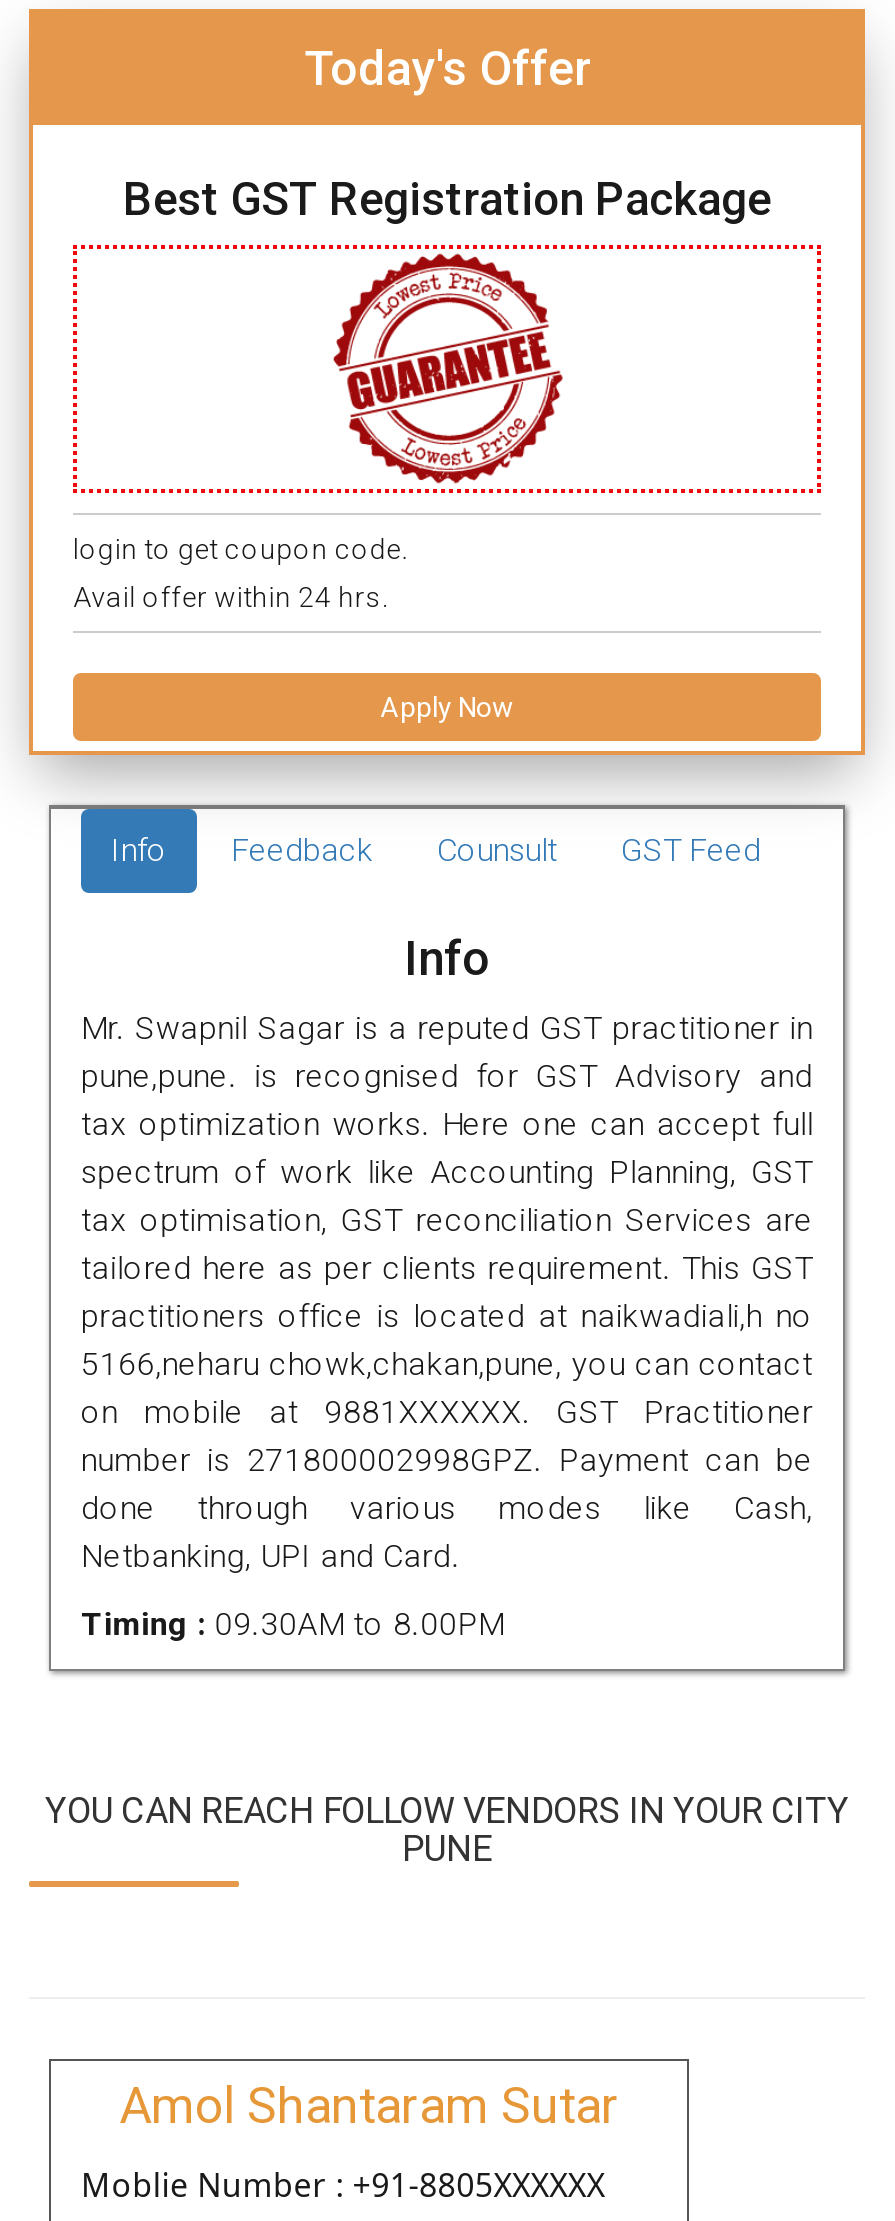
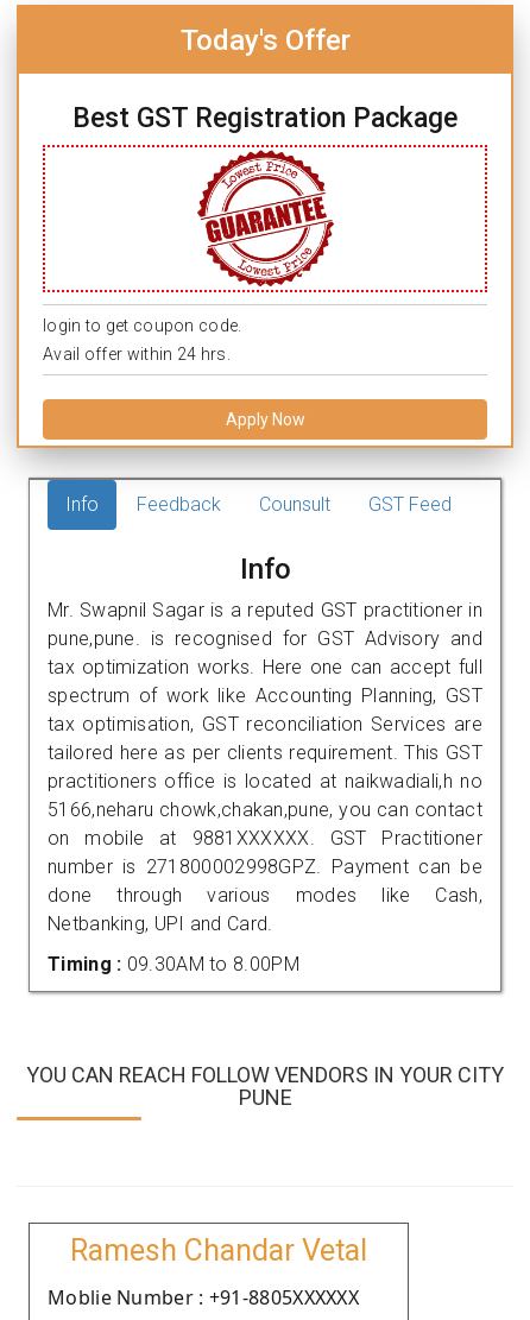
[119,2077,619,2135] Amol Shantaram Sutar -> [70,1233,367,1267] Ramesh Chandar Vetal

